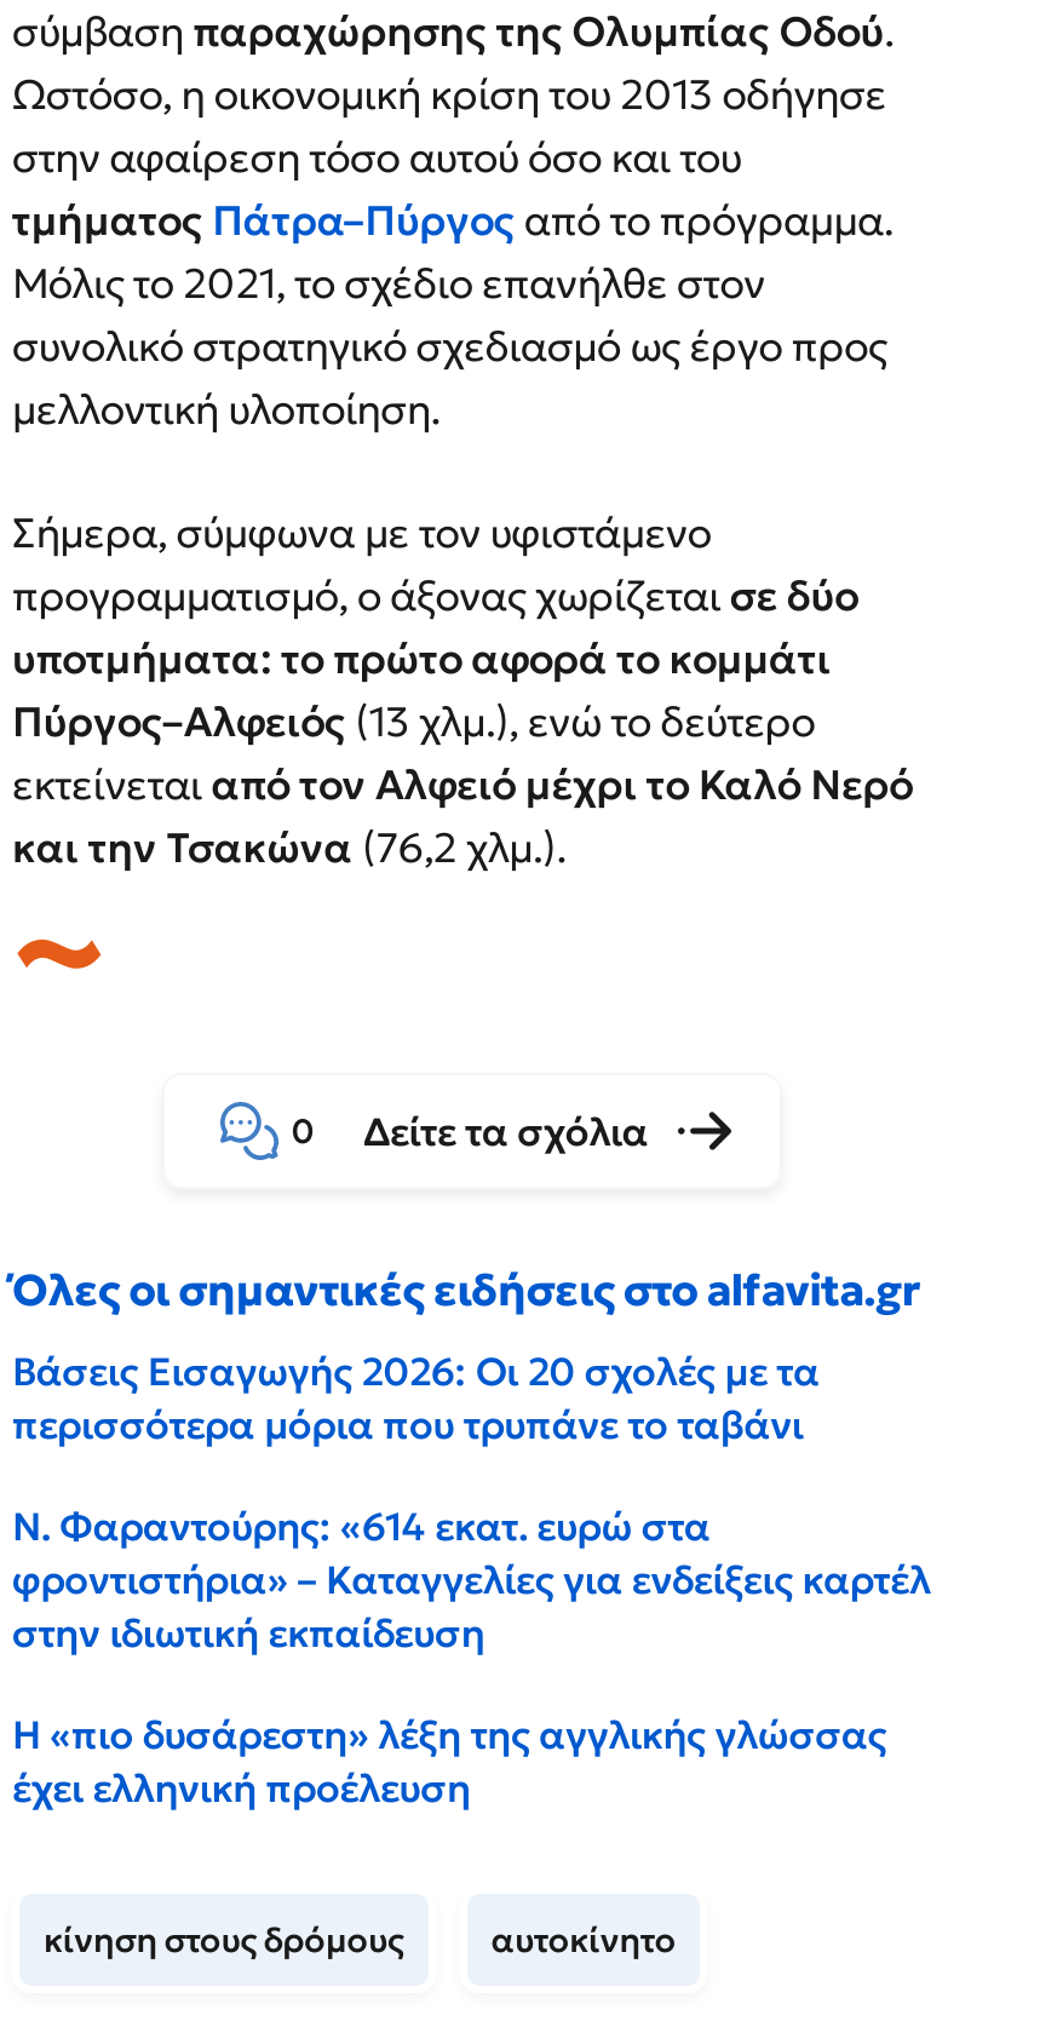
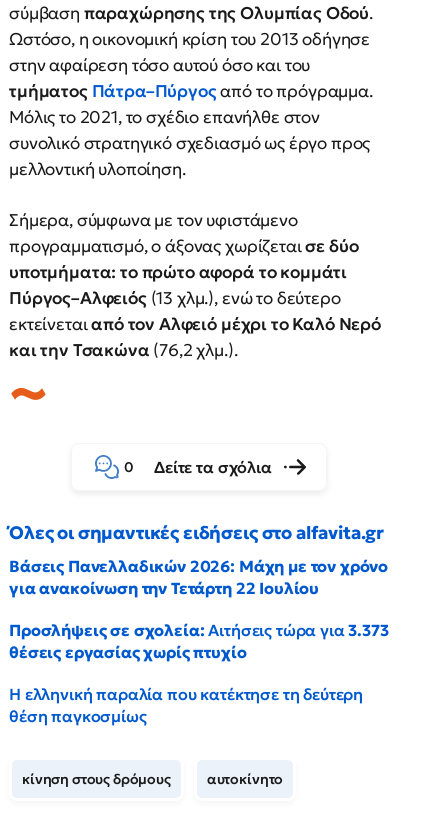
[12,1346,820,1448] Βάσεις Εισαγωγής 2026: Οι 20 σχολές με τα | περισσότερα μόρια που τρυπάνε το ταβάνι -> [9,556,388,598] Βάσεις Πανελλαδικών 2026: Μάχη με τον χρόνο | για ανακοίνωση την Τετάρτη 22 Ιουλίου
[12,1501,931,1656] Ν. Φαραντούρης: «614 εκατ. ευρώ στα | φροντιστήρια» – Καταγγελίες για ενδείξεις καρτέλ | στην ιδιωτική εκπαίδευση -> [9,620,389,662] Προσλήψεις σε σχολεία: Αιτήσεις τώρα για 3.373 | θέσεις εργασίας χωρίς πτυχίο
[12,1709,886,1811] Η «πιο δυσάρεστη» λέξη της αγγλικής γλώσσας | έχει ελληνική προέλευση -> [9,684,363,726] Η ελληνική παραλία που κατέκτησε τη δεύτερη | θέση παγκοσμίως

